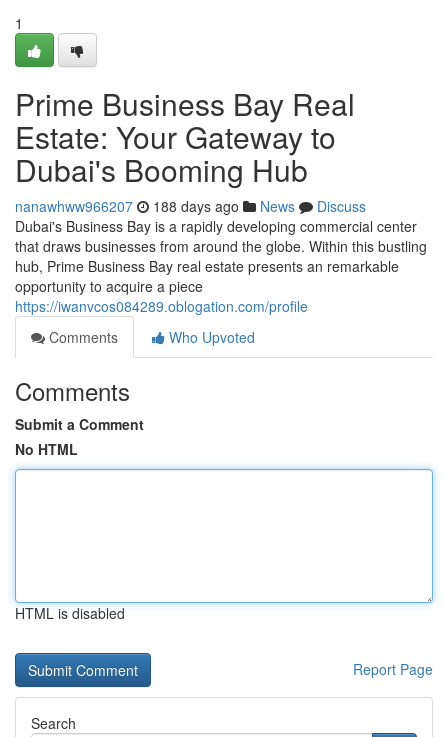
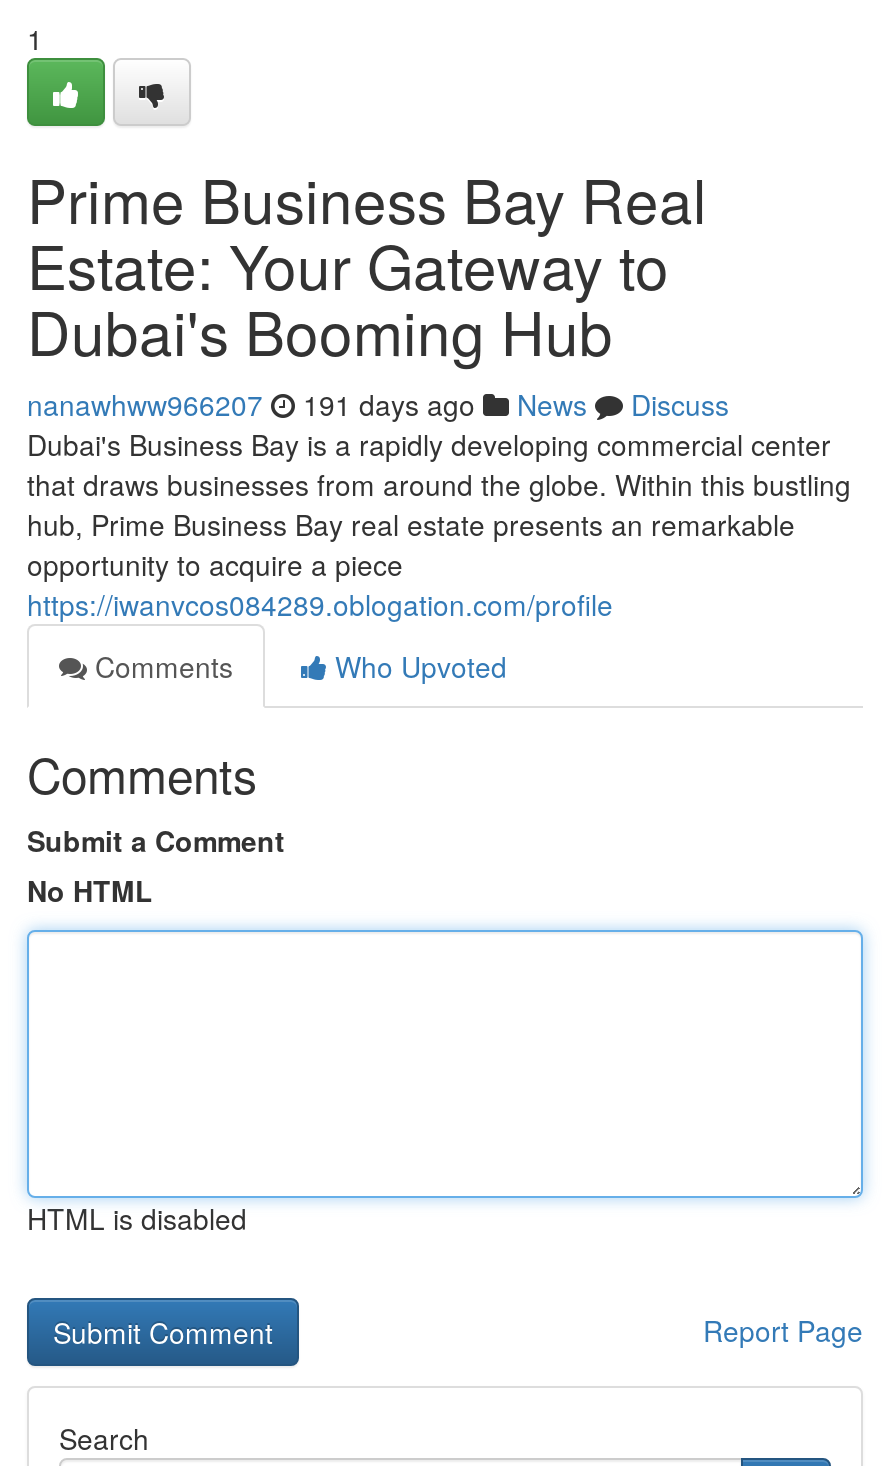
[15,196,366,216] nanawhww966207 188 days ago News Discuss -> [27,384,729,424] nanawhww966207 191 days ago News Discuss

